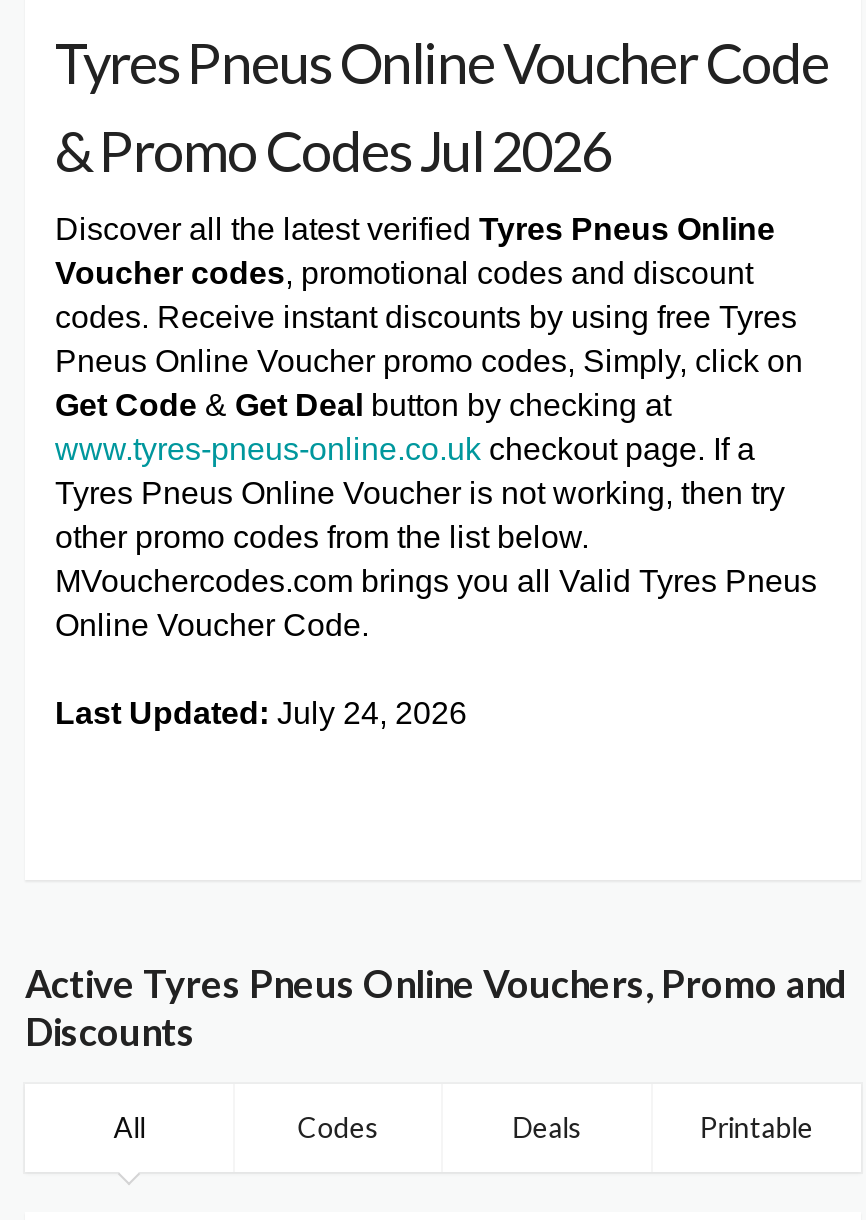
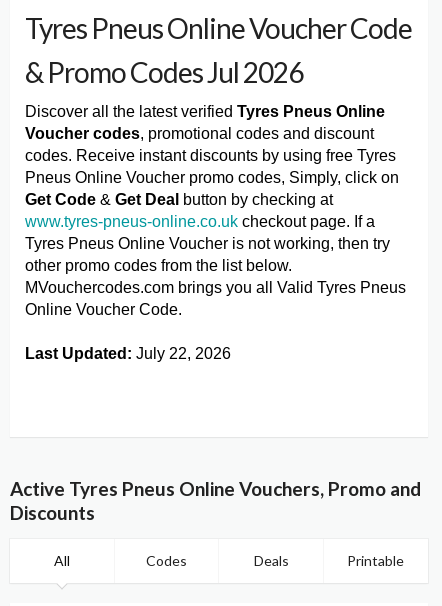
[55,695,467,729] Last Updated: July 24, 2026 -> [25,345,231,362] Last Updated: July 22, 2026

